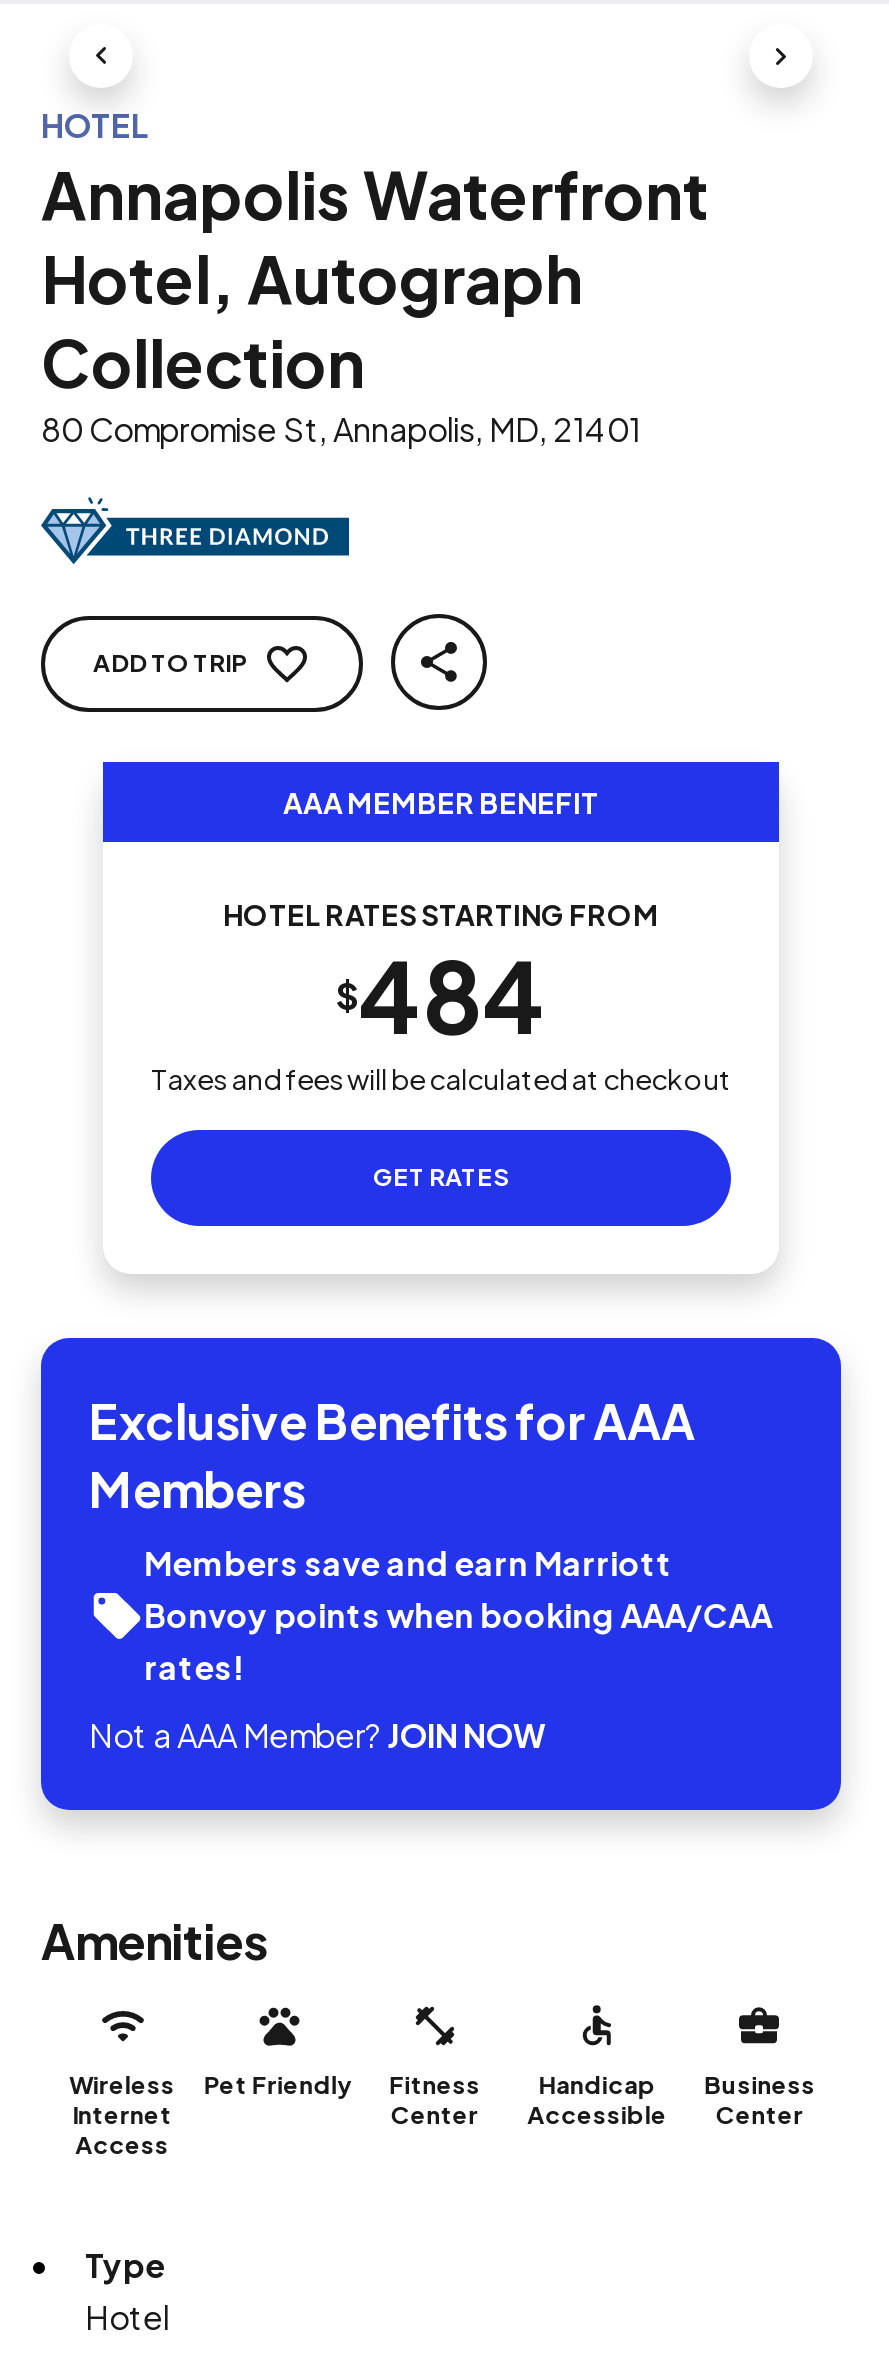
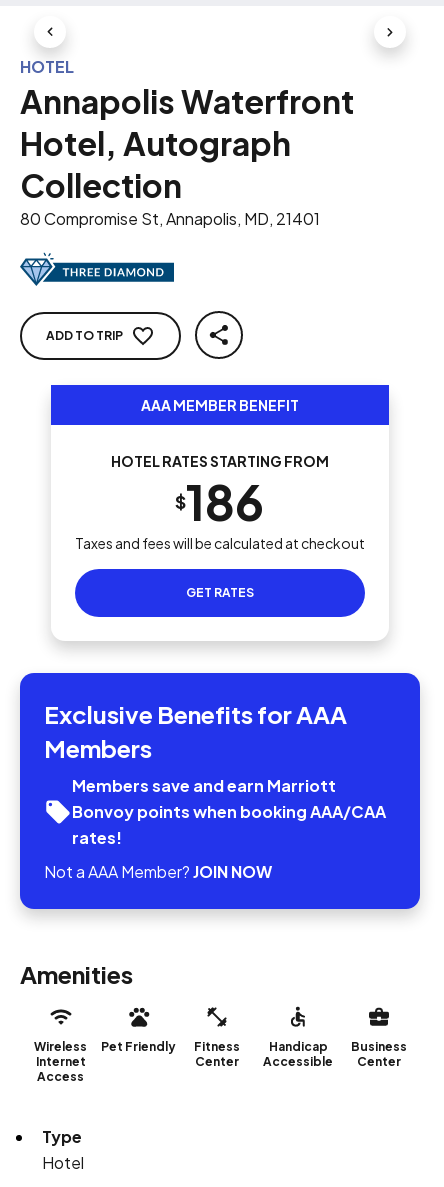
[336,934,546,1056] $484 -> [175,471,264,532] $186

